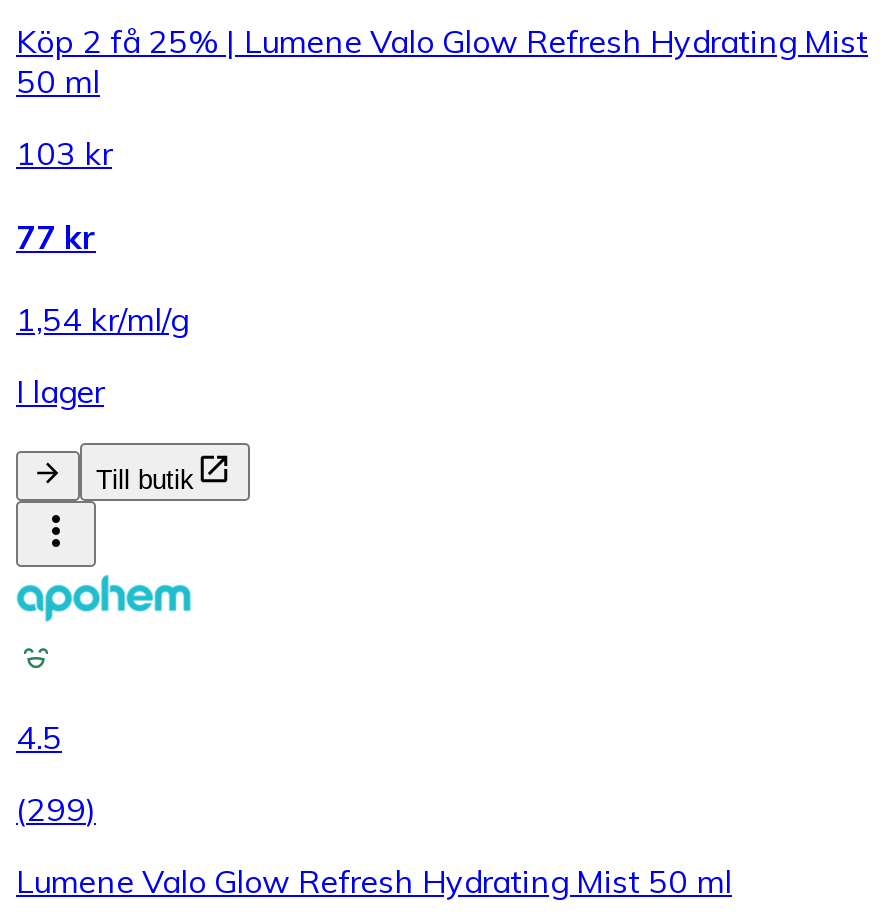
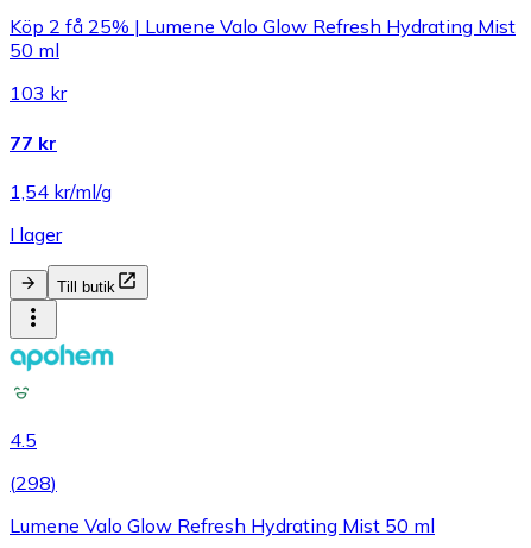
[16,789,96,829] (299) -> [10,471,57,494] (298)

